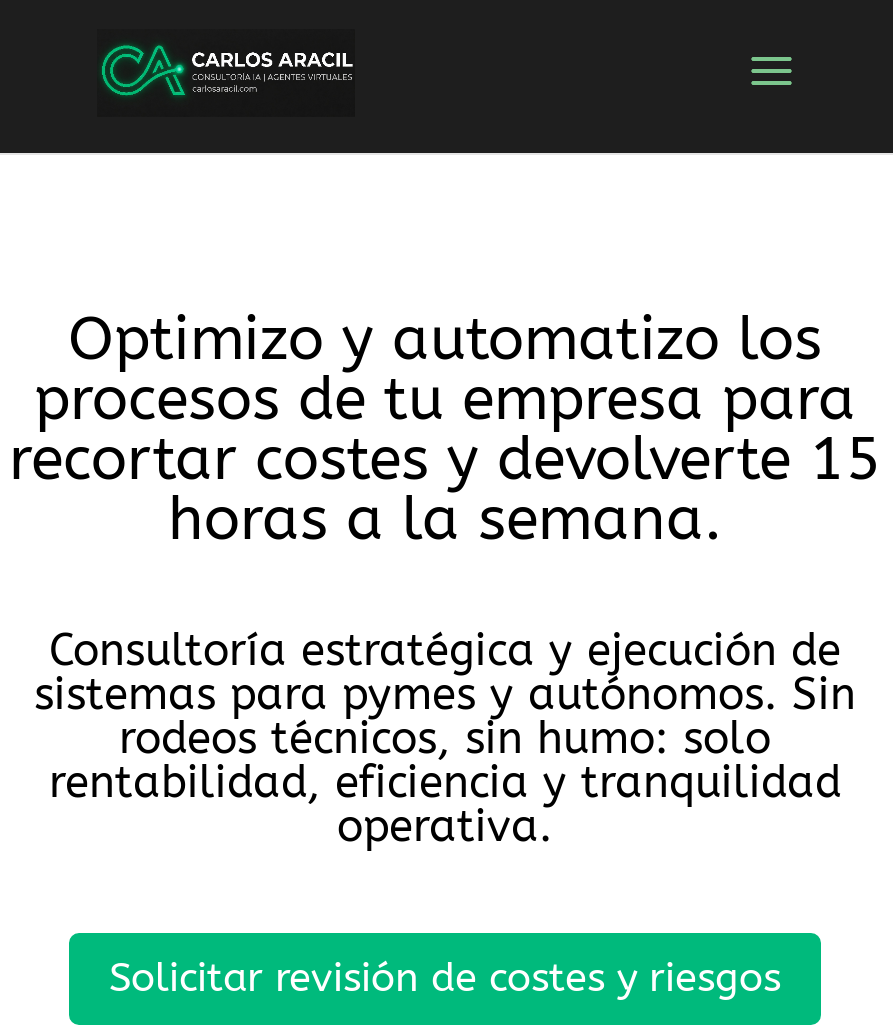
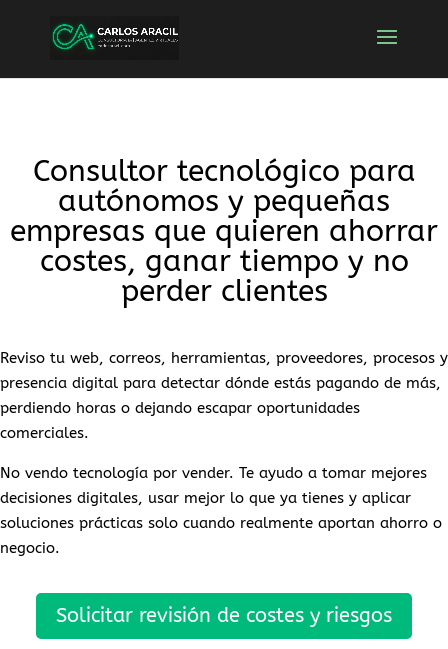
[9,303,881,853] Optimizo y automatizo los | procesos de tu empresa para | recortar costes y devolverte 15 | horas a la semana. | Consultoría estratégica y ejecución de | sistemas para pymes y autónomos. Sin | rodeos técnicos, sin humo: solo | rentabilidad, eficiencia y tranquilidad | operativa. -> [0,153,448,557] Consultor tecnológico para | autónomos y pequeñas | empresas que quieren ahorrar | costes, ganar tiempo y no | perder clientes | Reviso tu web, correos, herramientas, proveedores, procesos y | presencia digital para detectar dónde estás pagando de más, | perdiendo horas o dejando escapar oportunidades | comerciales. | No vendo tecnología por vender. Te ayudo a tomar mejores | decisiones digitales, usar mejor lo que ya tienes y aplicar | soluciones prácticas solo cuando realmente aportan ahorro o | negocio.

